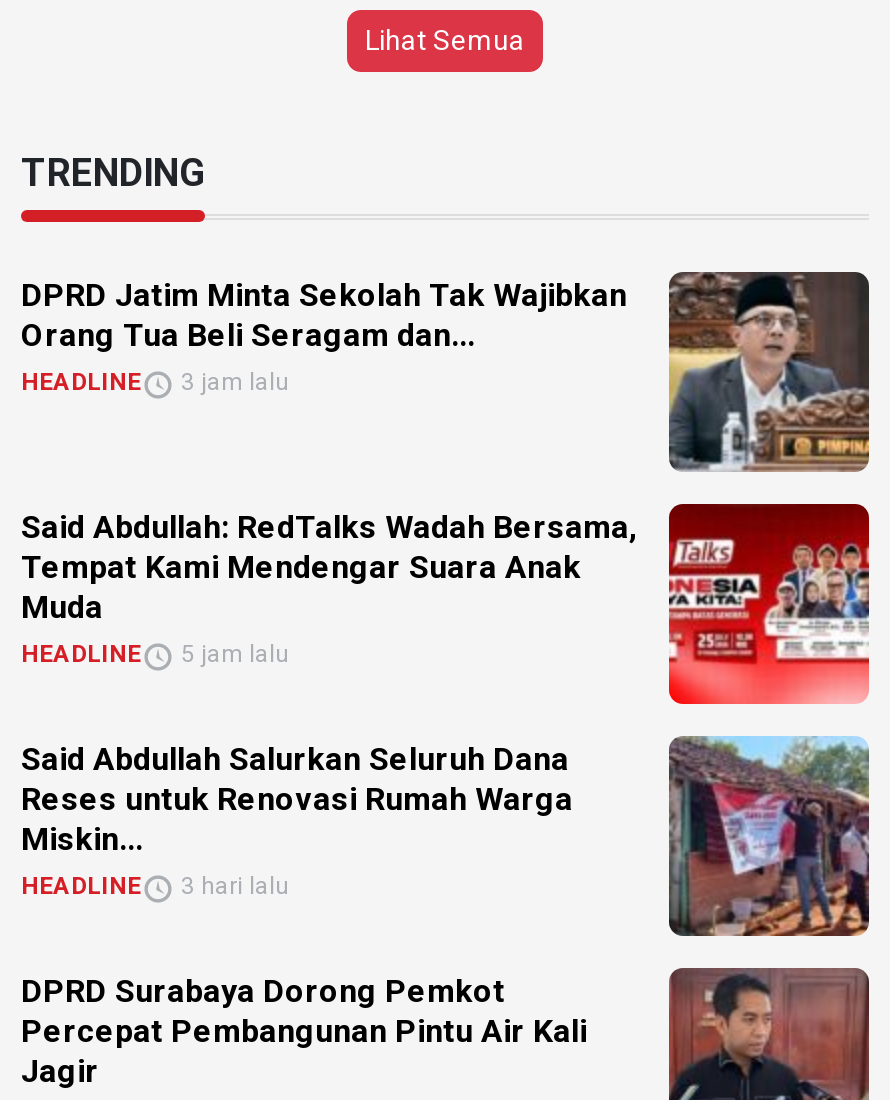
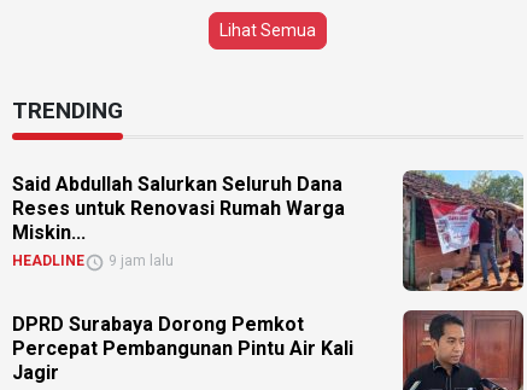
[21,270,871,472] [image] | DPRD Jatim Minta Sekolah Tak Wajibkan | Orang Tua Beli Seragam dan... | HEADLINE | 3 jam lalu -> none
[21,502,871,706] [image] | Said Abdullah: RedTalks Wadah Bersama, | Tempat Kami Mendengar Suara Anak | Muda | HEADLINE | 5 jam lalu -> none
[21,873,289,901] HEADLINE 3 hari lalu -> [12,253,174,270] HEADLINE 9 jam lalu

